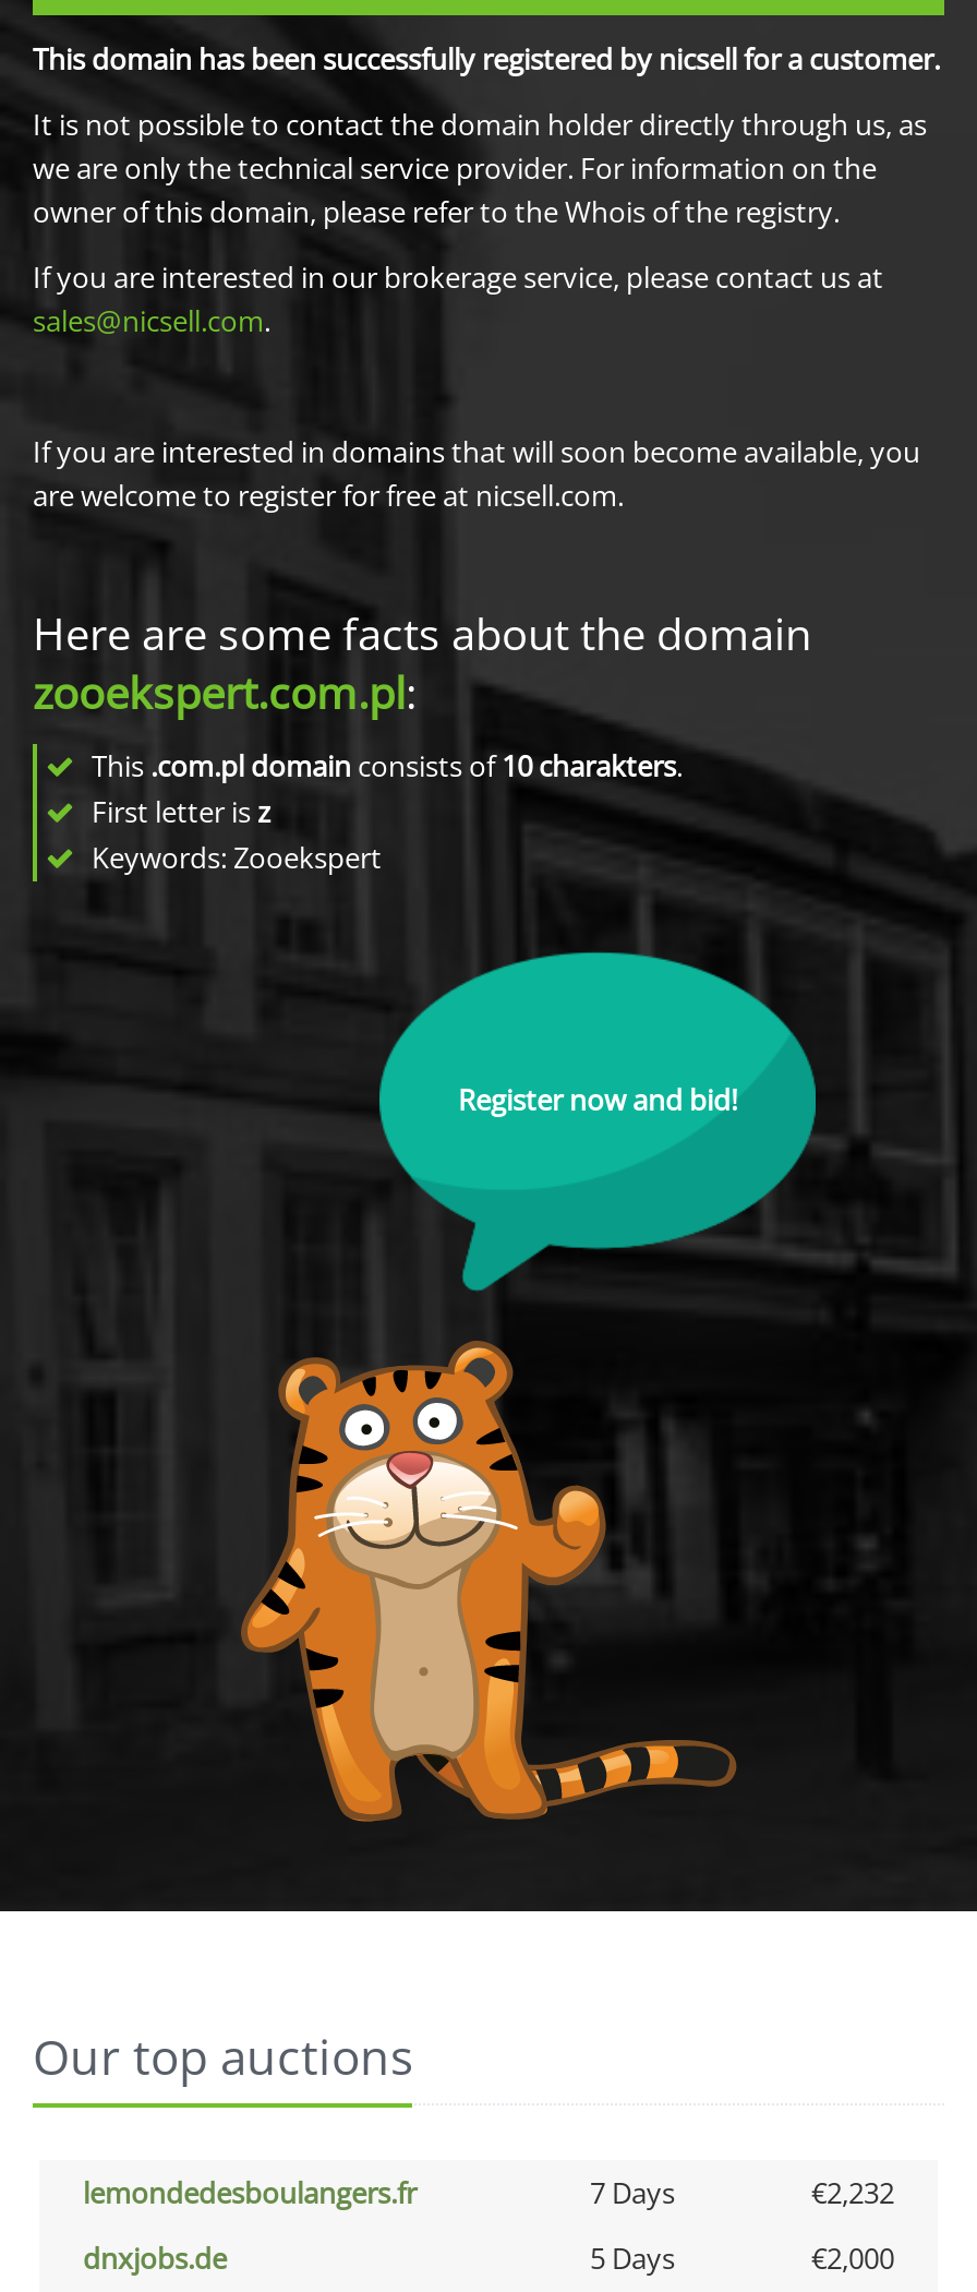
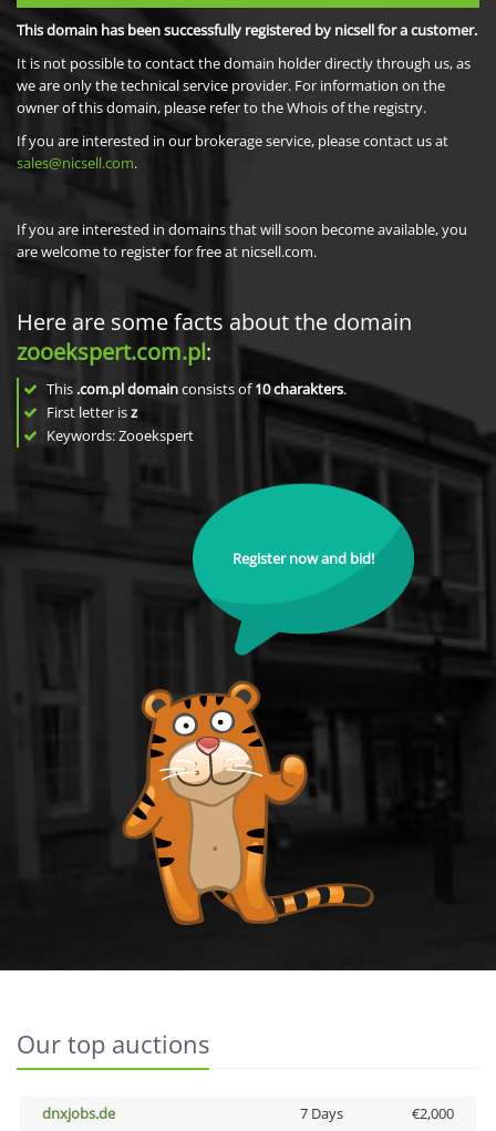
[83,2173,894,2212] lemondedesboulangers.fr | 7 Days | €2,232 -> none
[590,2239,675,2278] 5 Days -> [299,1103,343,1123] 7 Days

